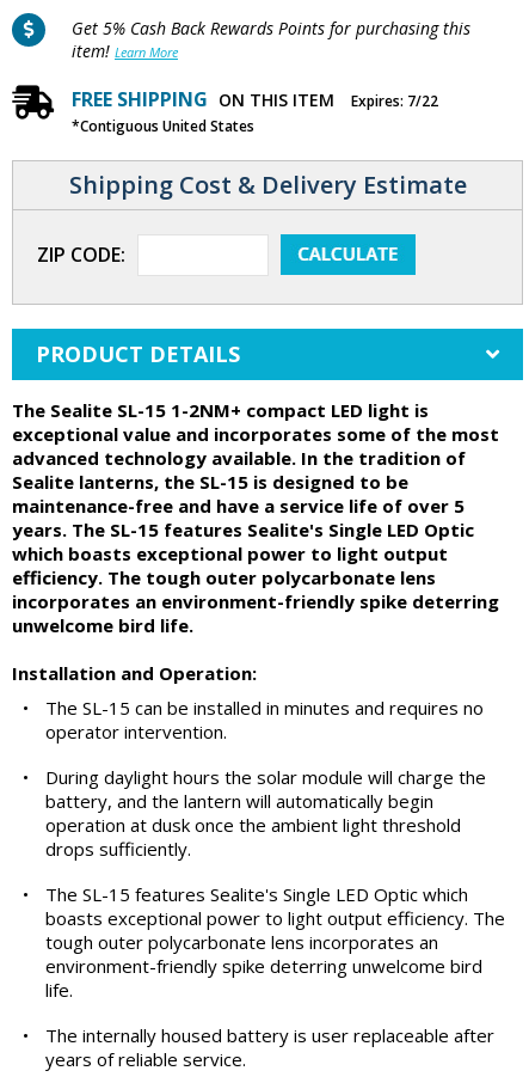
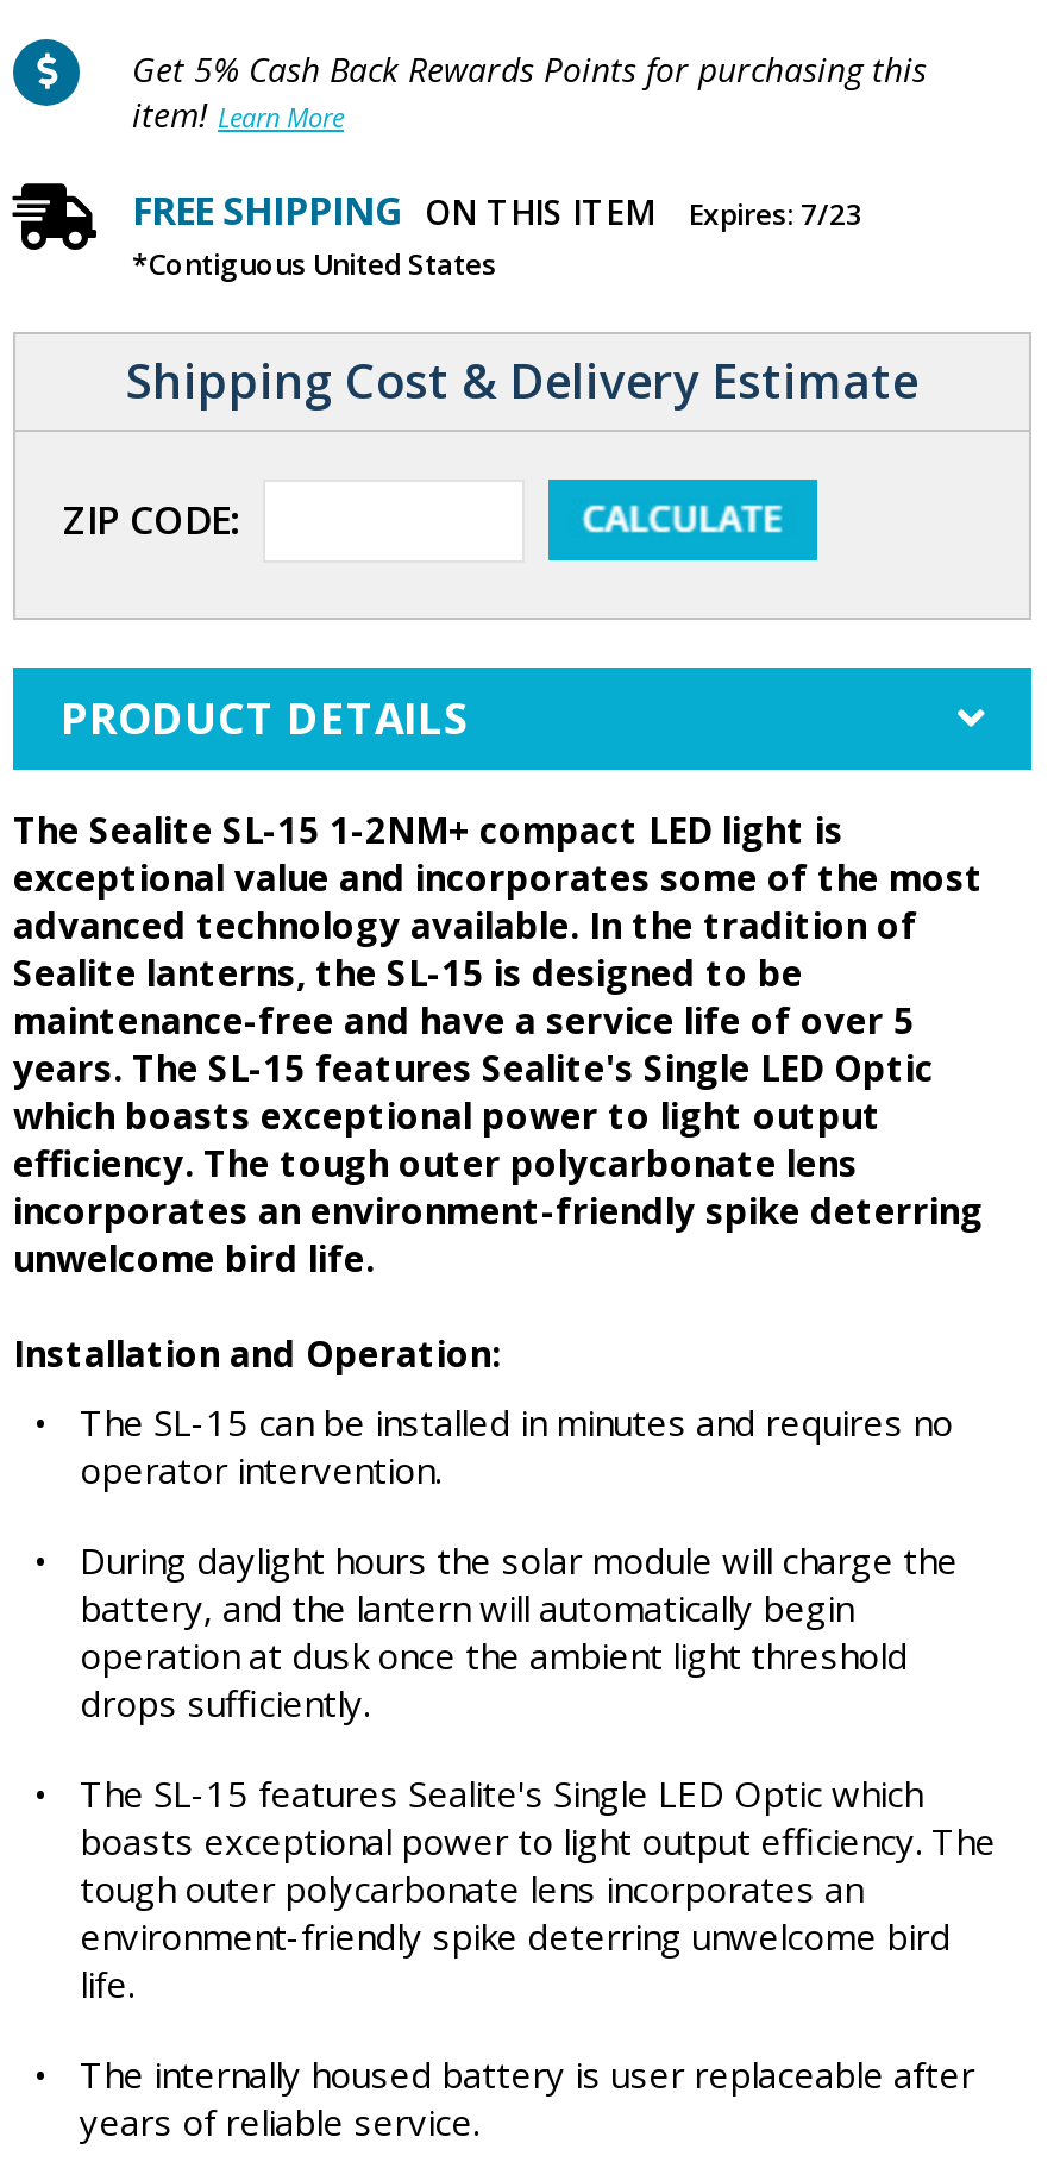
[72,86,438,112] FREE SHIPPING ON THIS ITEM Expires: 7/22 -> [132,185,862,237] FREE SHIPPING ON THIS ITEM Expires: 7/23

